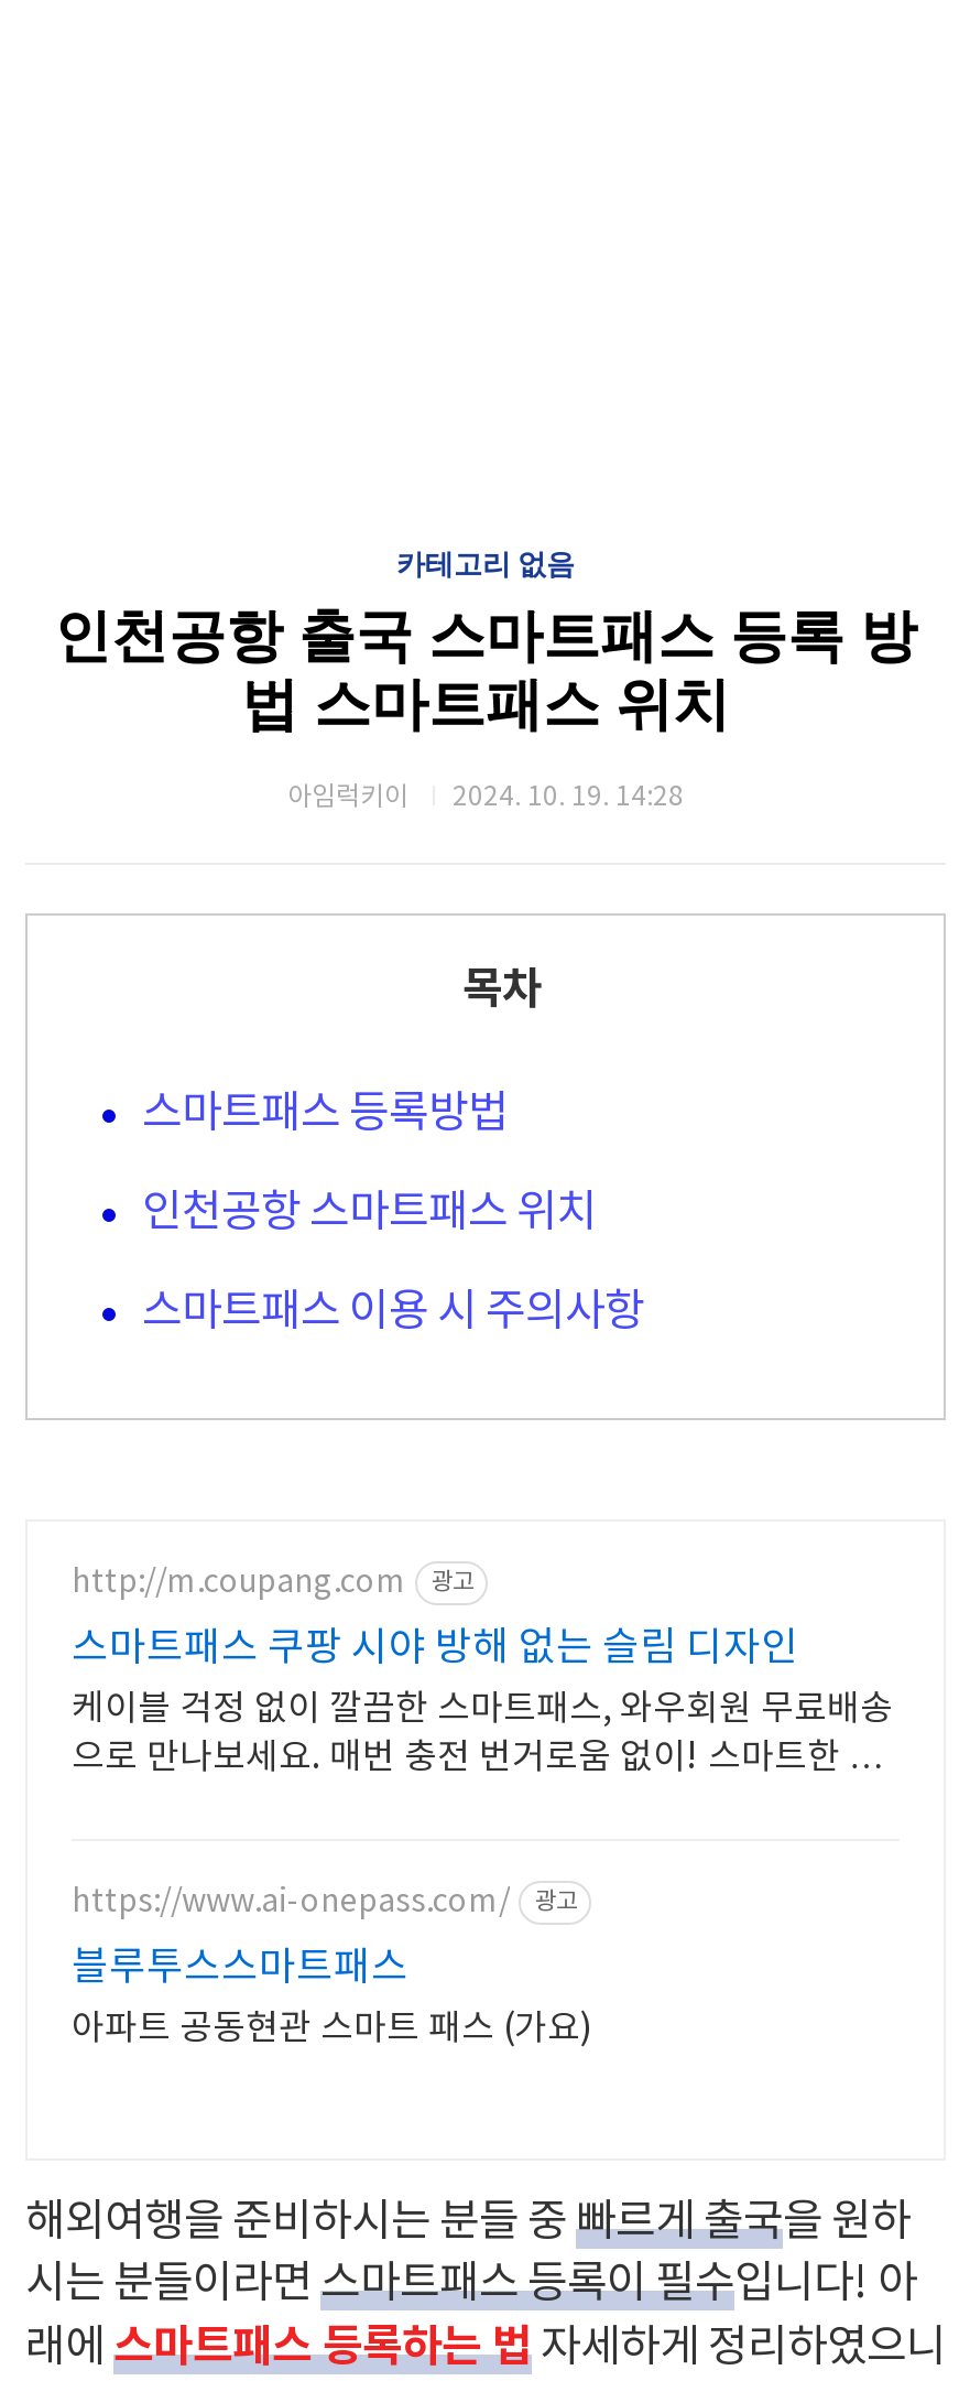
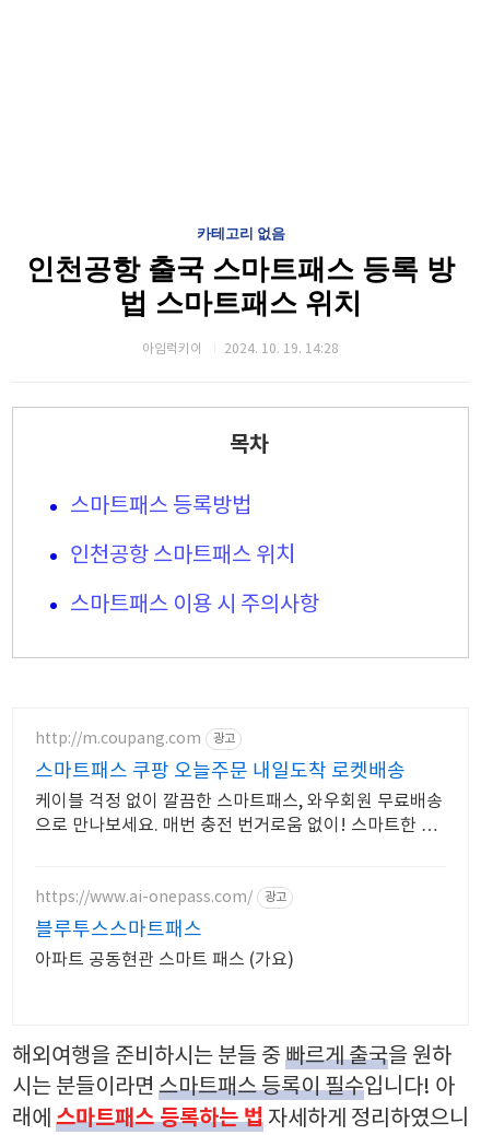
[72,1625,798,1671] 스마트패스 쿠팡 시야 방해 없는 슬림 디자인 -> [35,760,406,783] 스마트패스 쿠팡 오늘주문 내일도착 로켓배송

